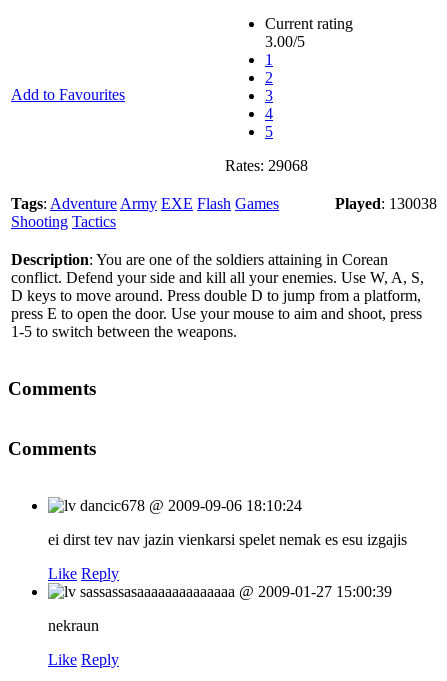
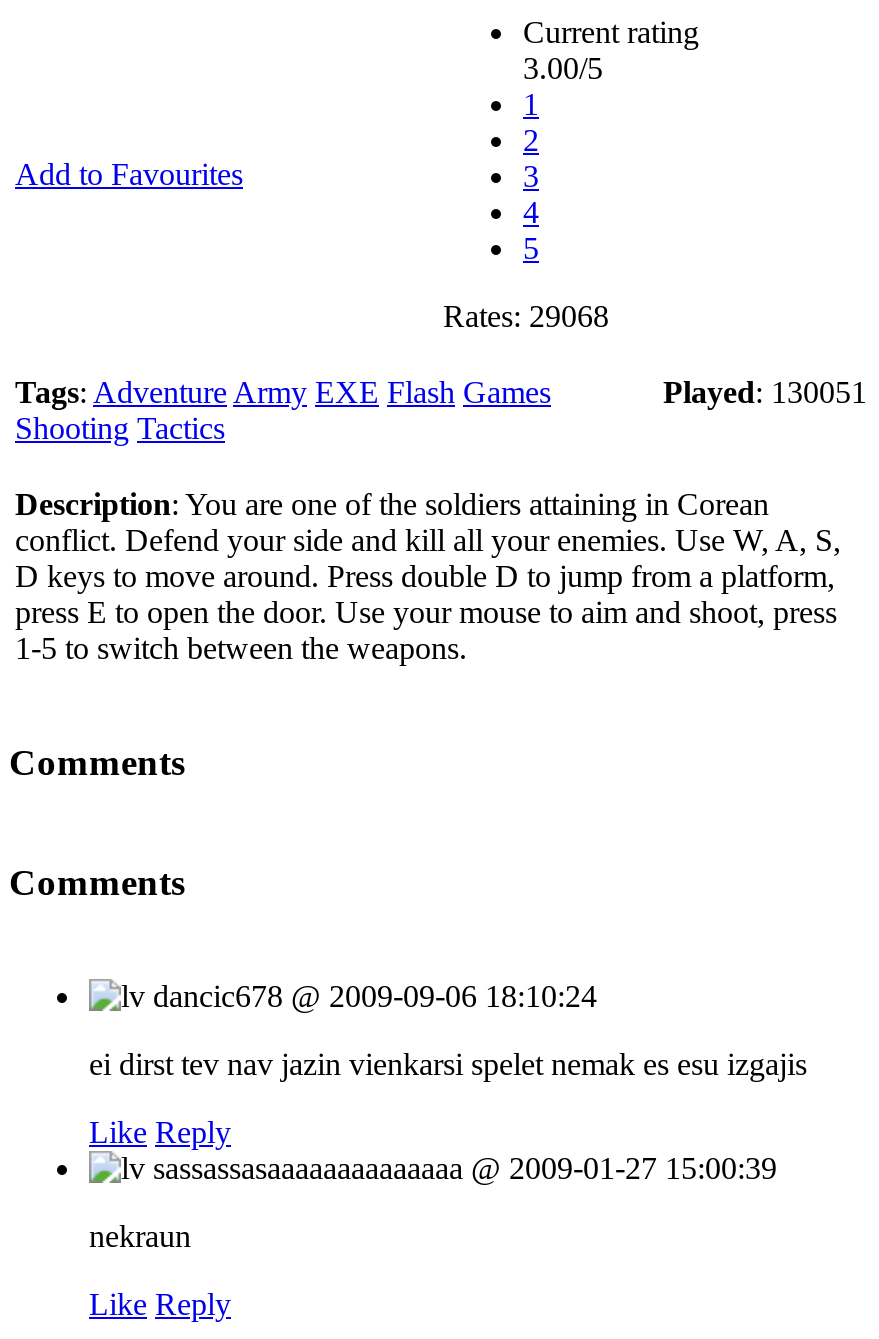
[335,195,437,212] Played: 130038 -> [663,375,867,409] Played: 130051

